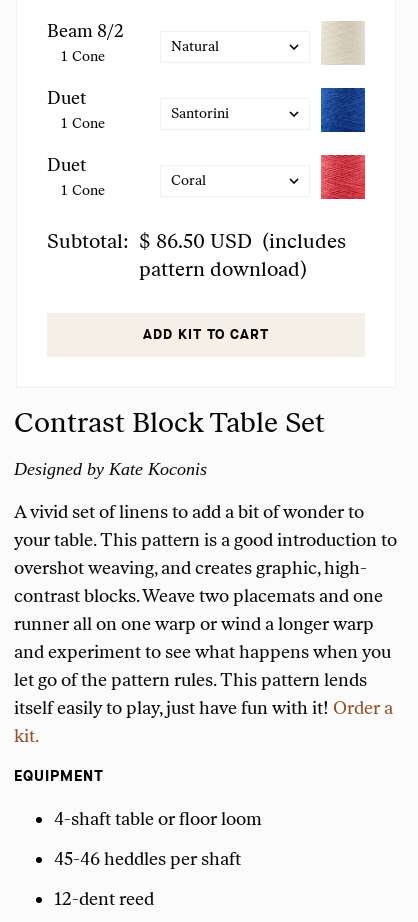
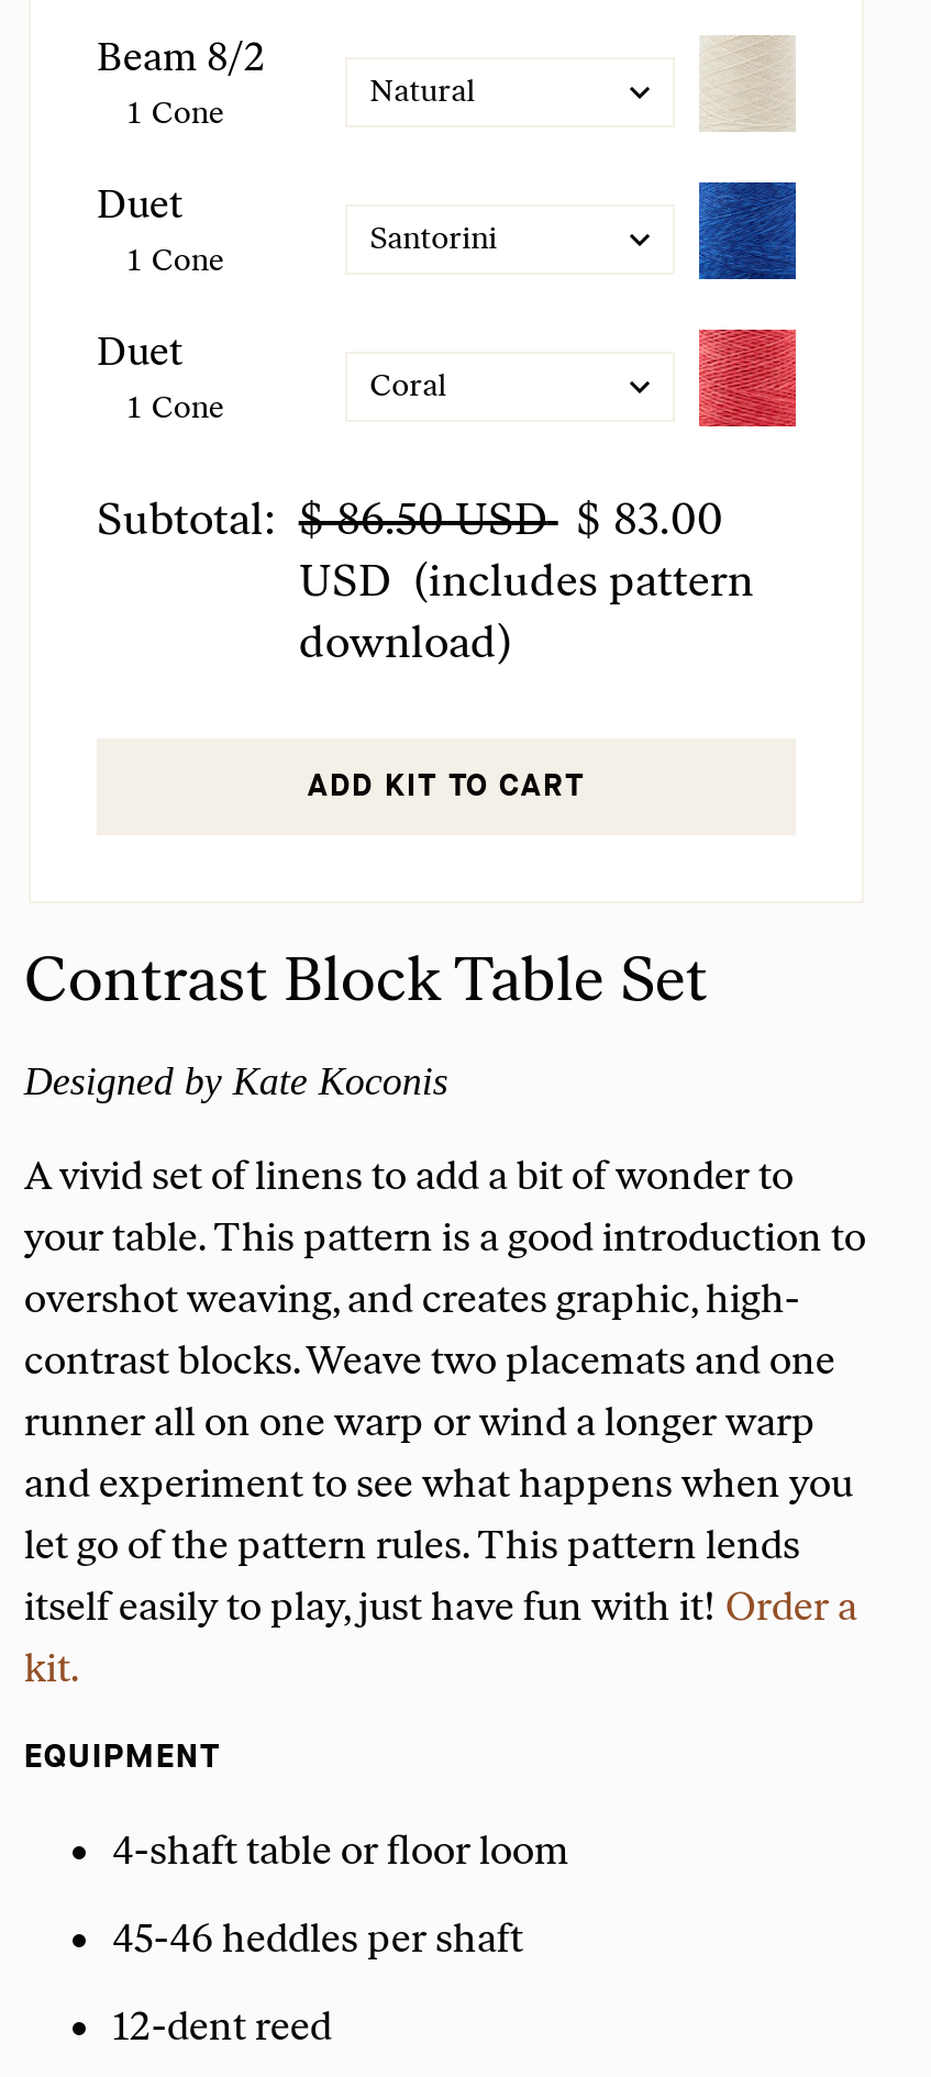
[47,229,346,281] Subtotal: $ 86.50 USD (includes | pattern download) -> [96,492,754,668] Subtotal: $ 86.50 USD $ 83.00 | USD (includes pattern | download)

